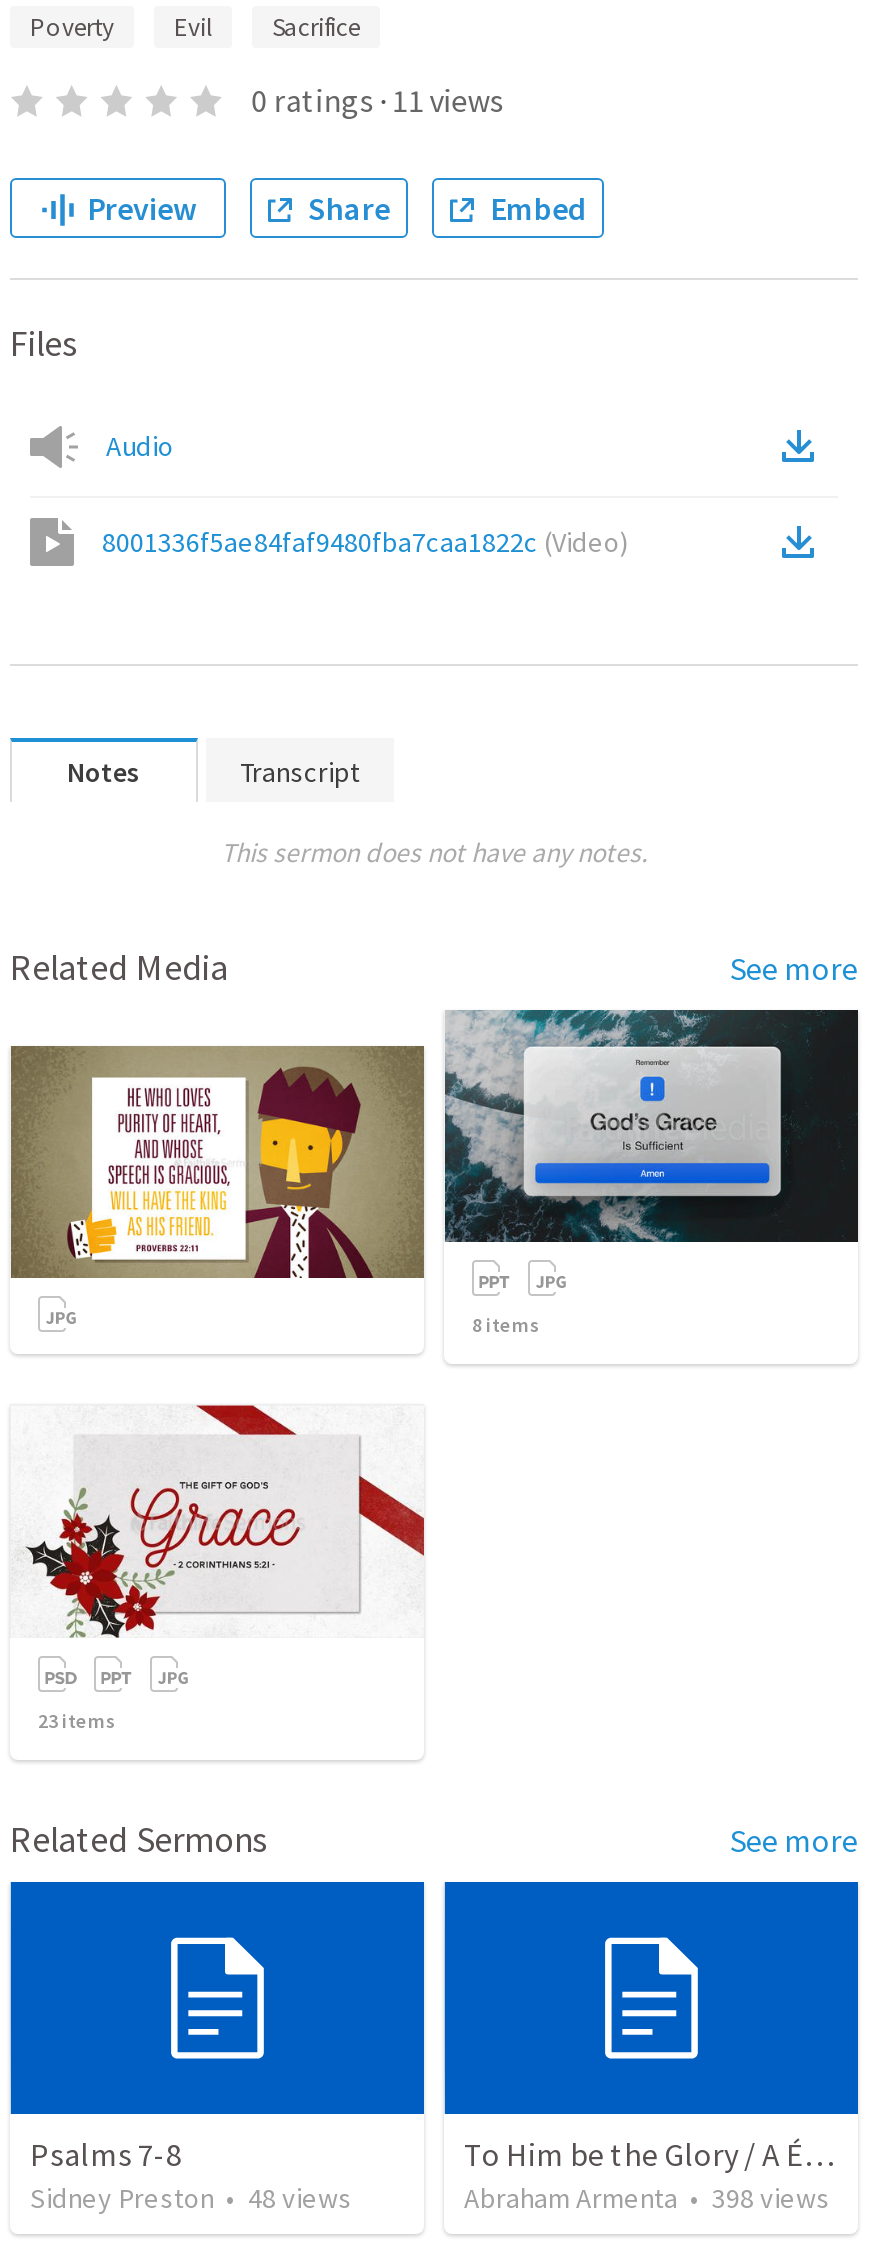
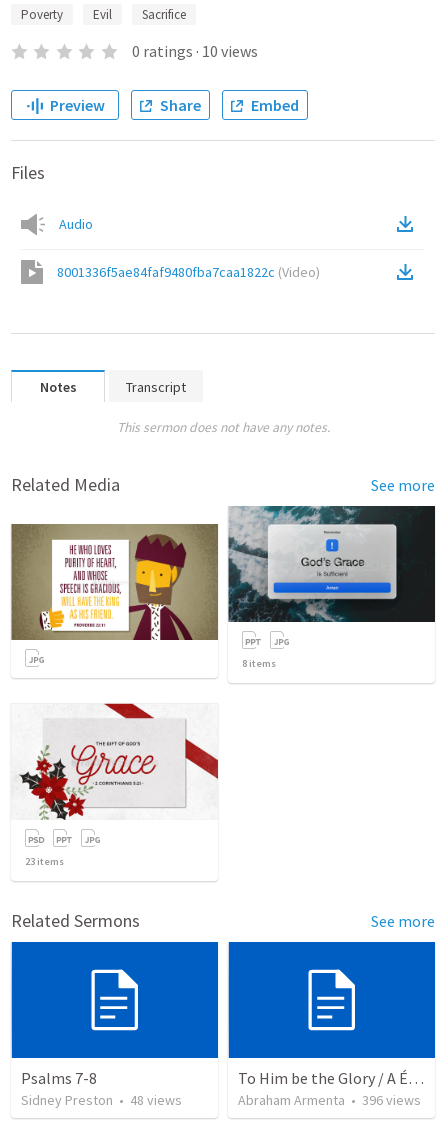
[251,80,503,120] 0 ratings · 11 views -> [132,41,258,61] 0 ratings · 10 views
[464,2181,830,2217] Abraham Armenta • 398 views -> [238,1091,421,1109] Abraham Armenta • 396 views

